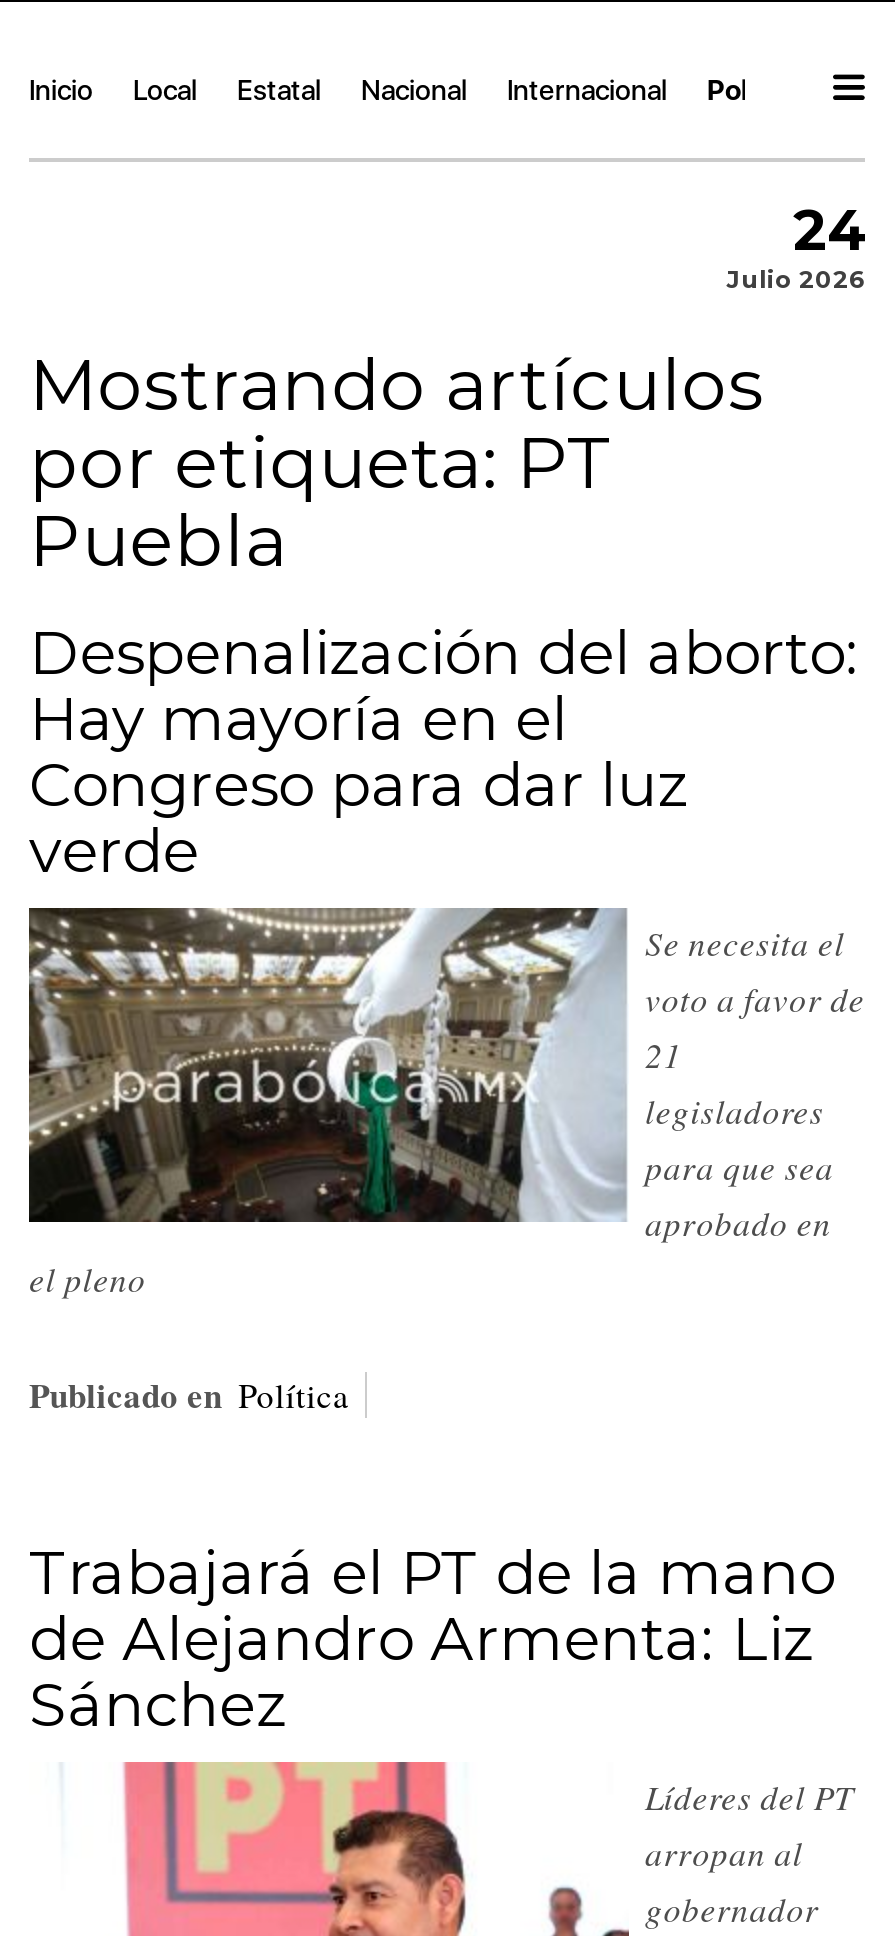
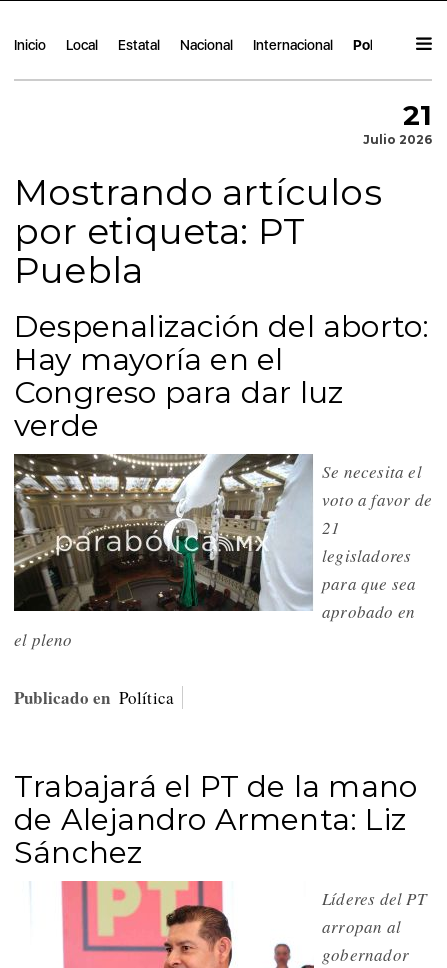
[793,195,865,263] 24 -> [403,98,432,132] 21

